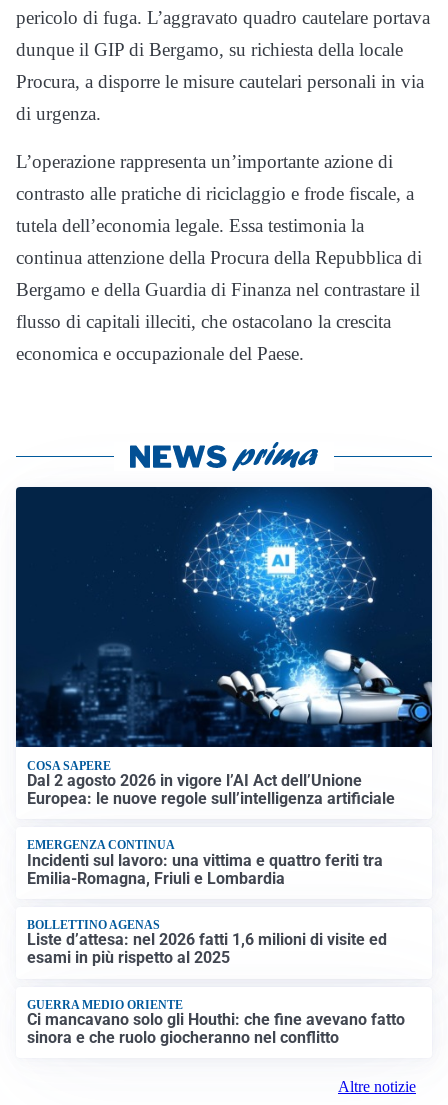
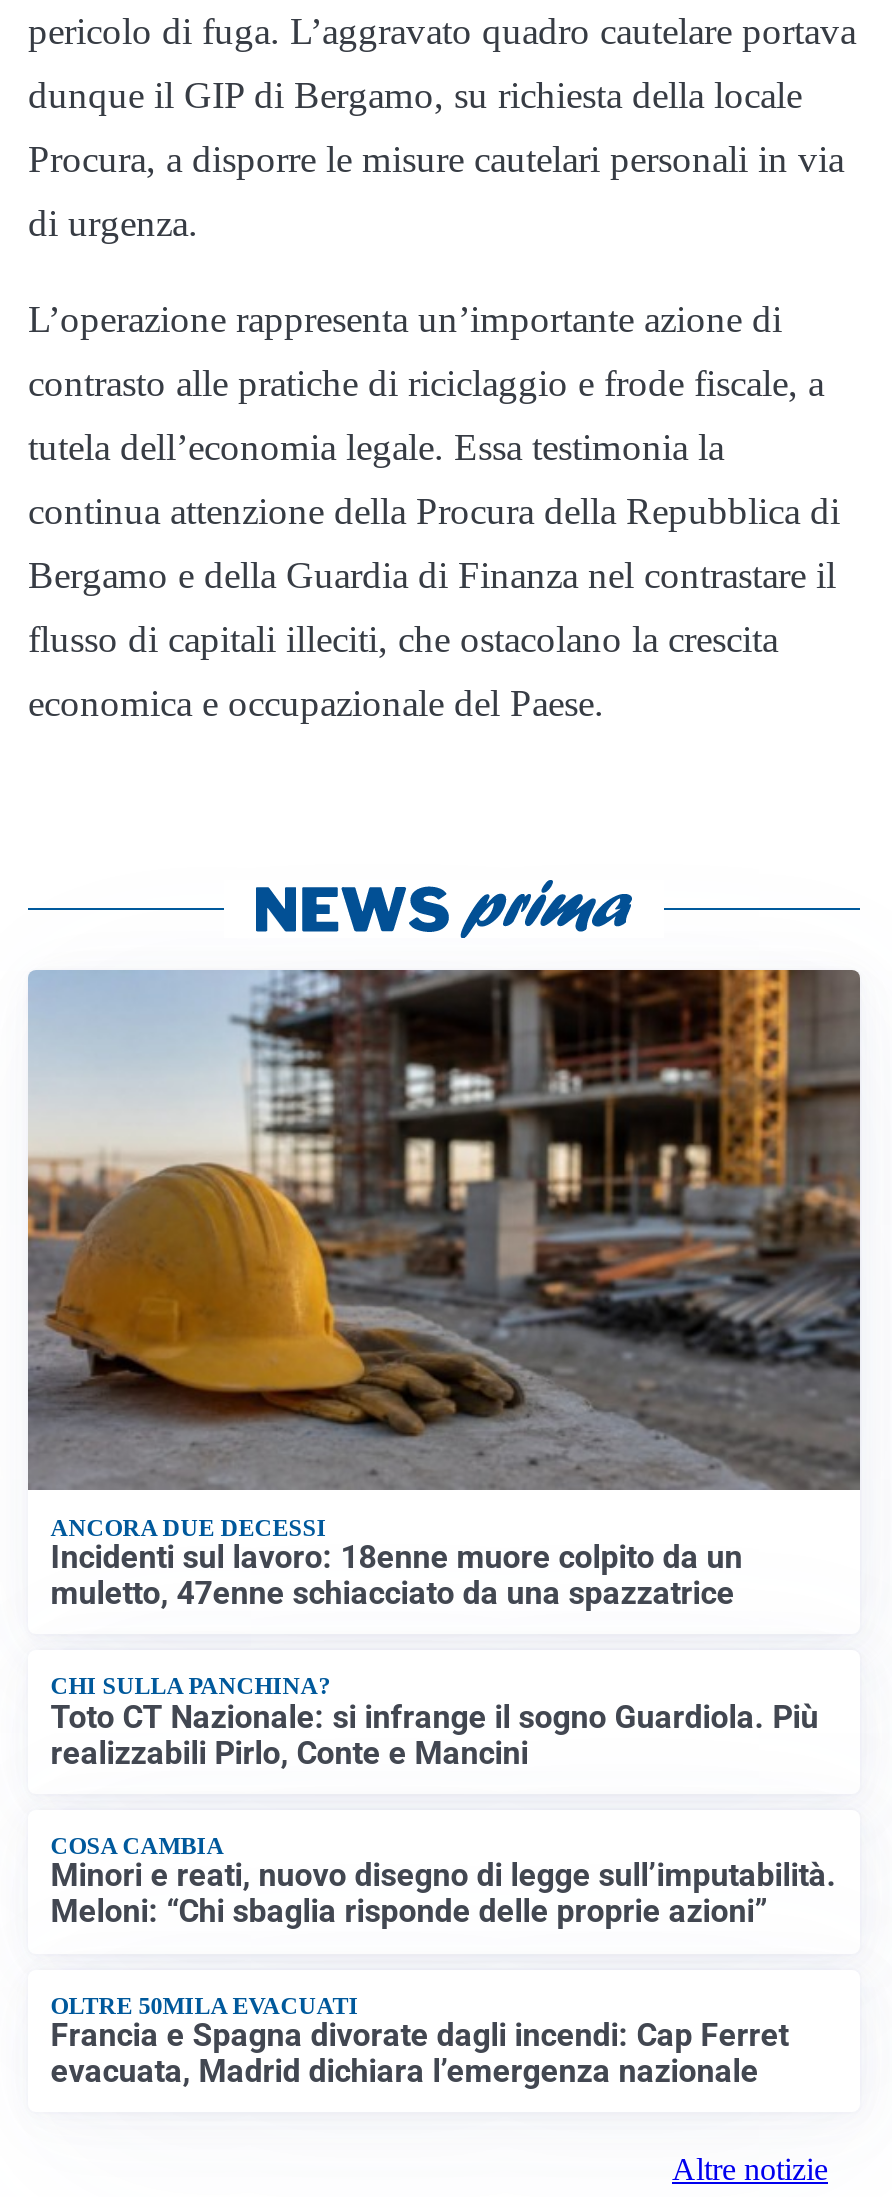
[15,486,433,808] [image] | COSA SAPERE | Dal 2 agosto 2026 in vigore l’AI Act dell’Unione | Europea: le nuove regole sull’intelligenza artificiale -> [26,968,862,1612] [image] | ANCORA DUE DECESSI | Incidenti sul lavoro: 18enne muore colpito da un | muletto, 47enne schiacciato da una spazzatrice
[27,838,383,888] EMERGENZA CONTINUA | Incidenti sul lavoro: una vittima e quattro feriti tra | Emilia-Romagna, Friuli e Lombardia -> [50,1673,818,1771] CHI SULLA PANCHINA? | Toto CT Nazionale: si infrange il sogno Guardiola. Più | realizzabili Pirlo, Conte e Mancini
[27,918,387,967] BOLLETTINO AGENAS | Liste d’attesa: nel 2026 fatti 1,6 milioni di visite ed | esami in più rispetto al 2025 -> [50,1832,836,1931] COSA CAMBIA | Minori e reati, nuovo disegno di legge sull’imputabilità. | Meloni: “Chi sbaglia risponde delle proprie azioni”
[27,998,405,1047] GUERRA MEDIO ORIENTE | Ci mancavano solo gli Houthi: che fine avevano fatto | sinora e che ruolo giocheranno nel conflitto -> [50,1992,788,2090] OLTRE 50MILA EVACUATI | Francia e Spagna divorate dagli incendi: Cap Ferret | evacuata, Madrid dichiara l’emergenza nazionale

